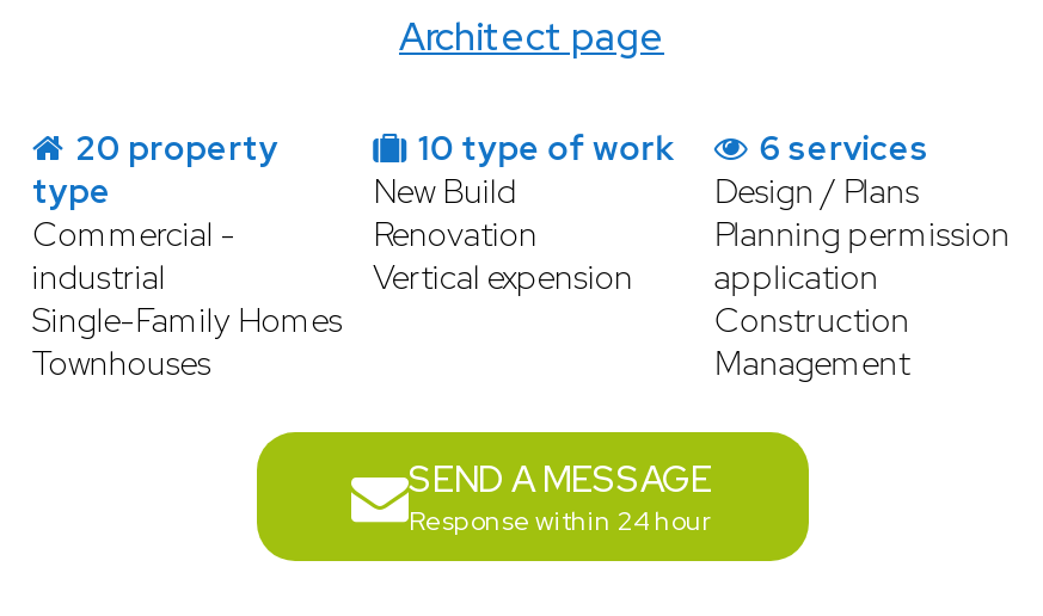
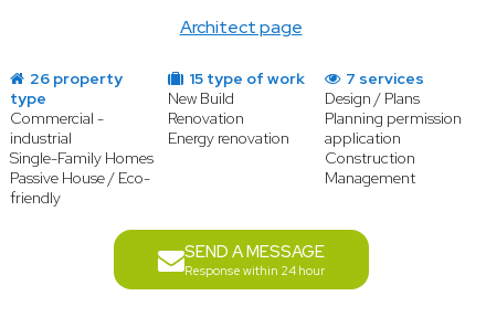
[68,127,278,170] 20 property -> [27,69,123,89] 26 property
[411,127,674,170] 10 type of work -> [185,69,305,89] 15 type of work
[752,127,929,170] 6 services -> [343,69,424,89] 7 services
[373,256,634,299] Vertical expension -> [168,129,289,148] Energy renovation
[32,342,211,385] Townhouses -> [10,168,150,208] Passive House / Eco- | friendly

